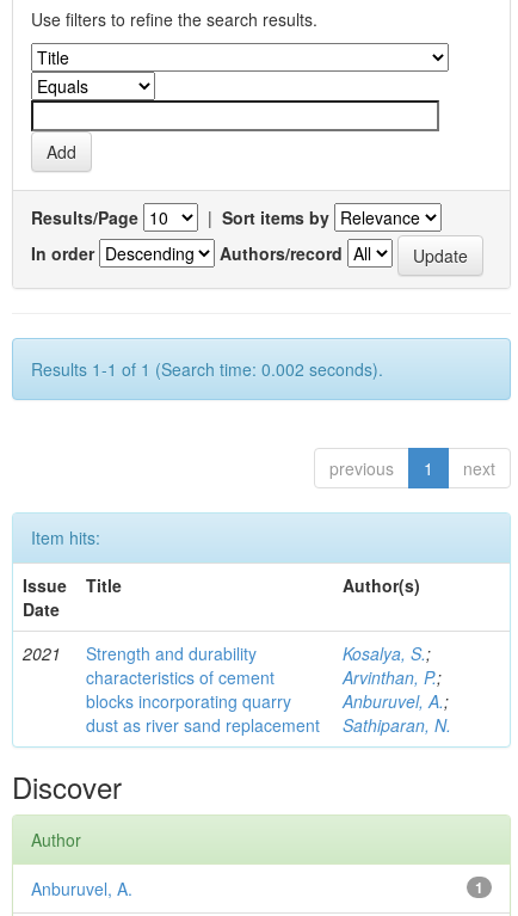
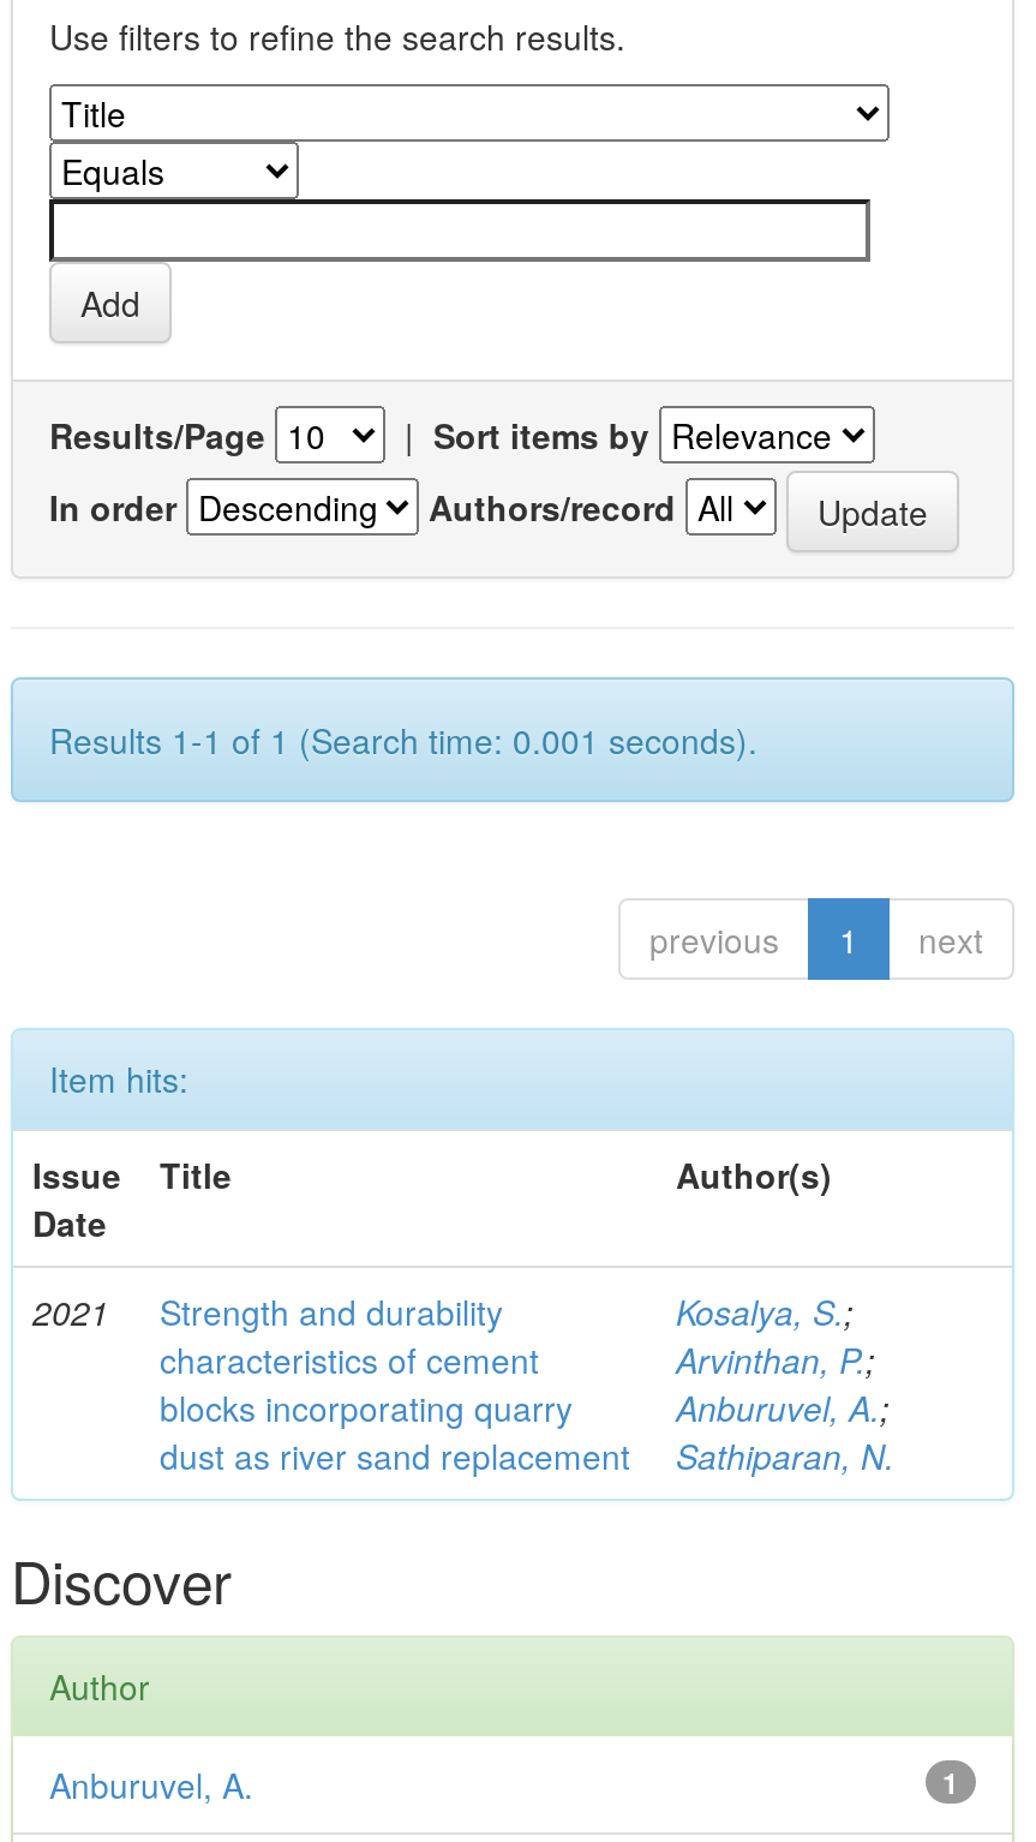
[31,357,383,381] Results 1-1 of 1 (Search time: 0.002 seconds). -> [49,716,757,764] Results 1-1 of 1 (Search time: 0.001 seconds).

